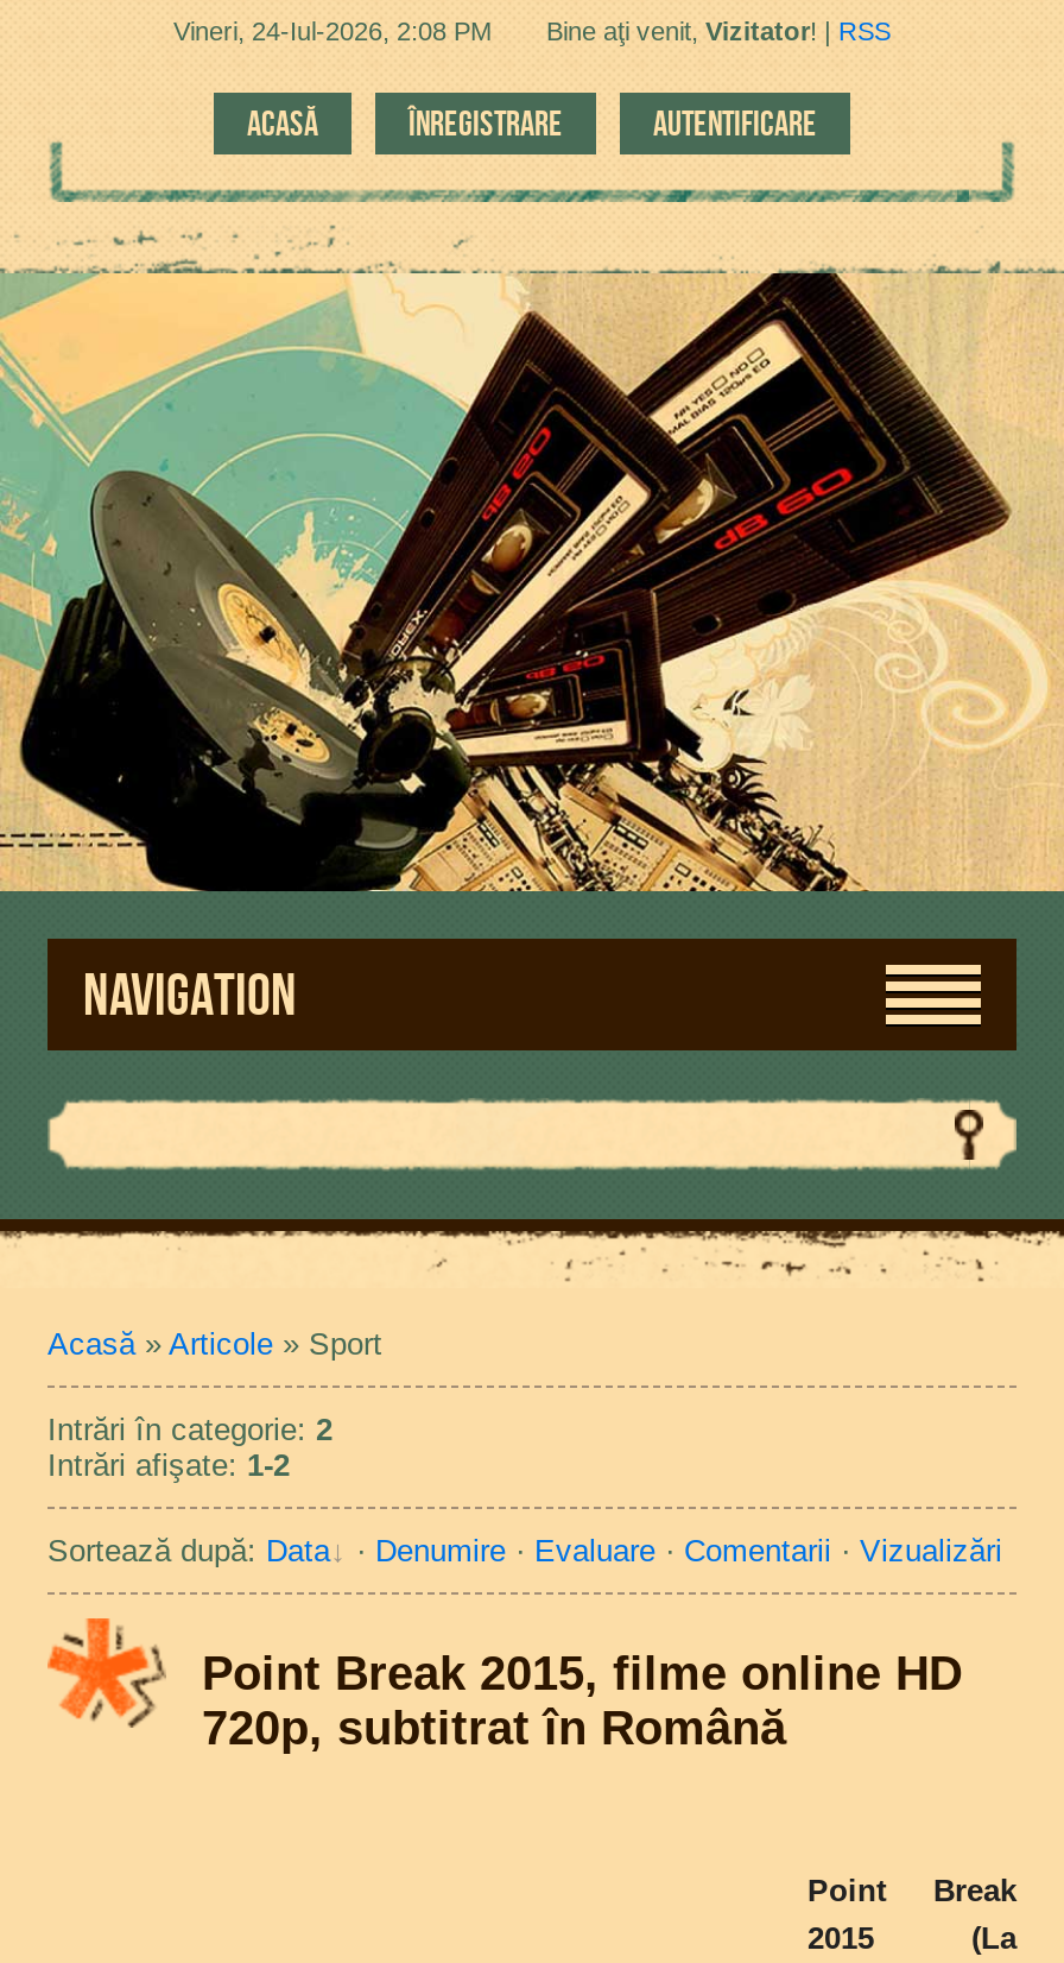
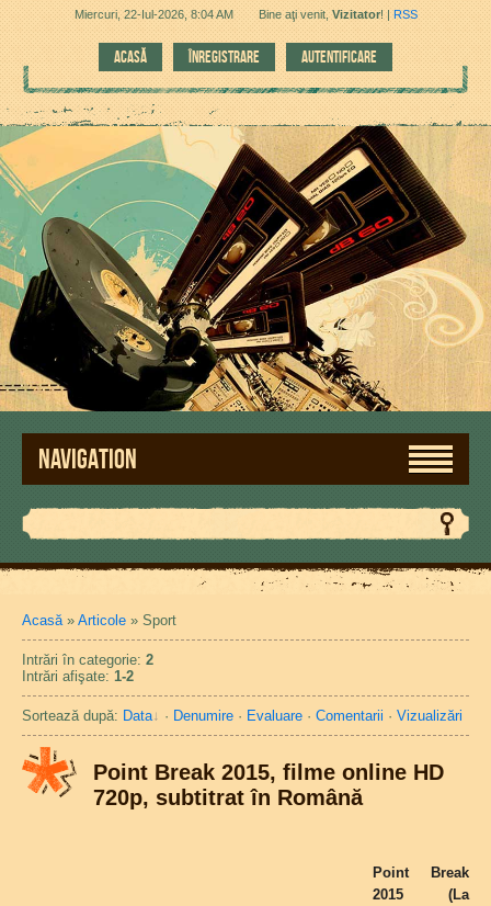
[173,17,492,45] Vineri, 24-Iul-2026, 2:08 PM -> [74,8,233,21] Miercuri, 22-Iul-2026, 8:04 AM

